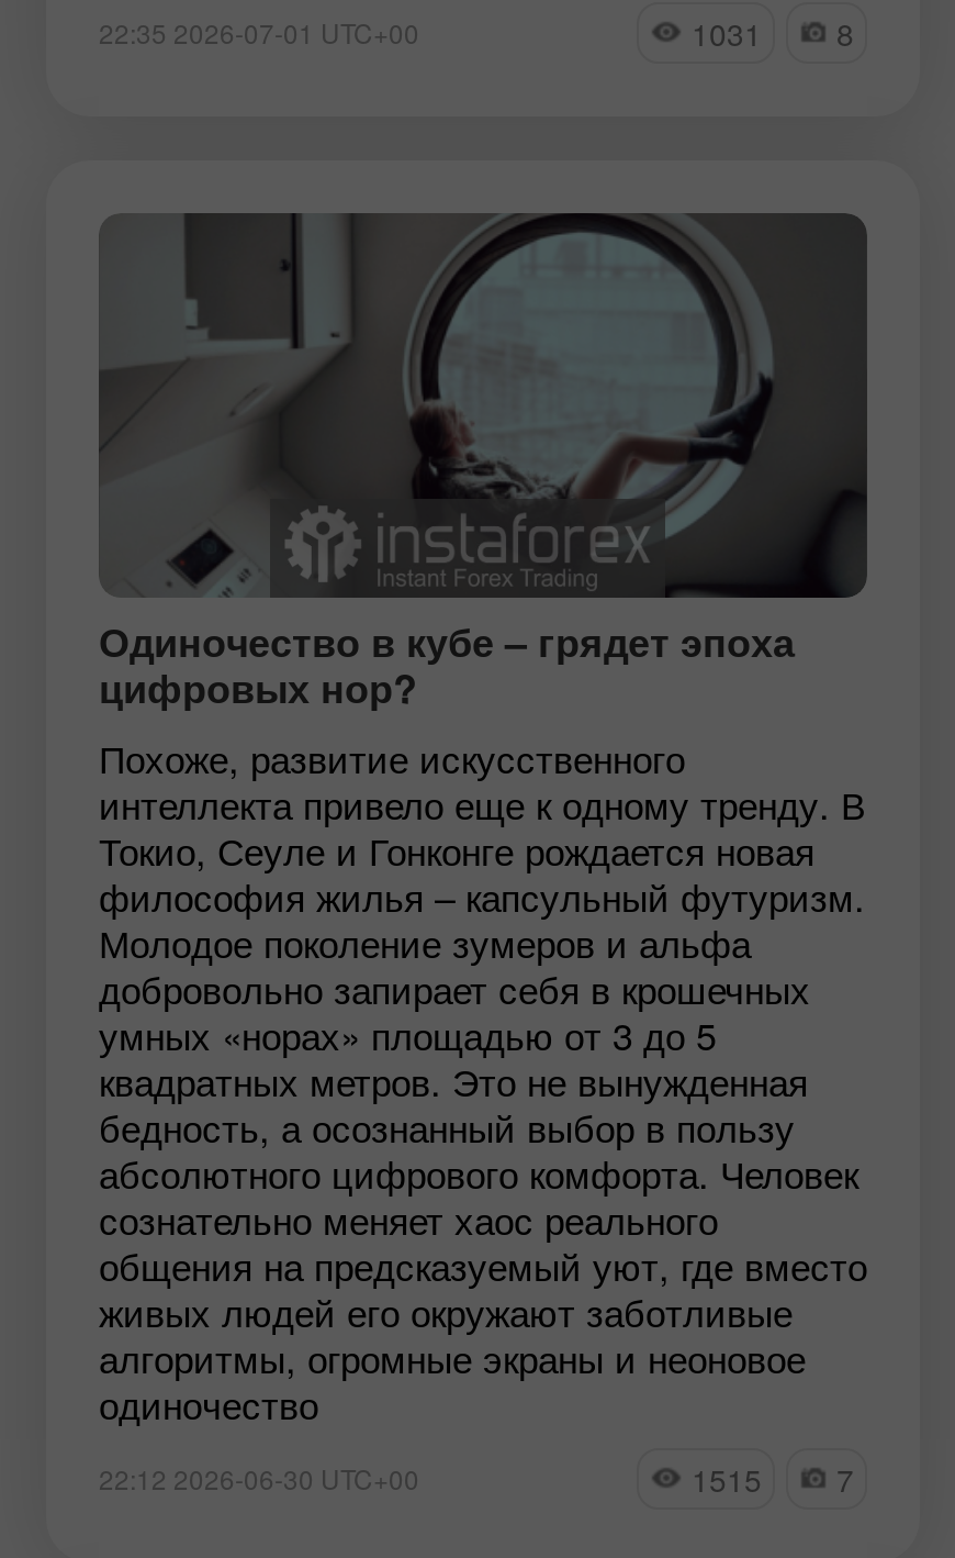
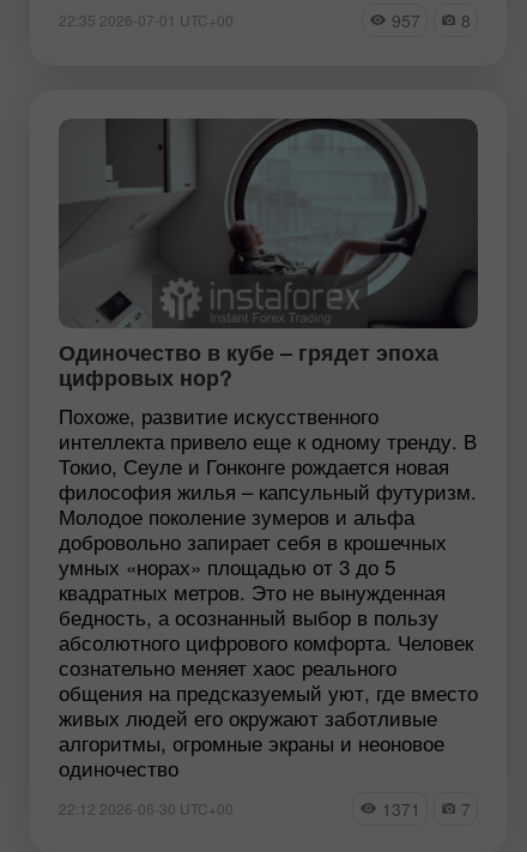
[692,11,854,55] 1031 8 -> [392,8,471,32] 957 8
[692,1457,854,1501] 1515 7 -> [382,797,471,821] 1371 7

